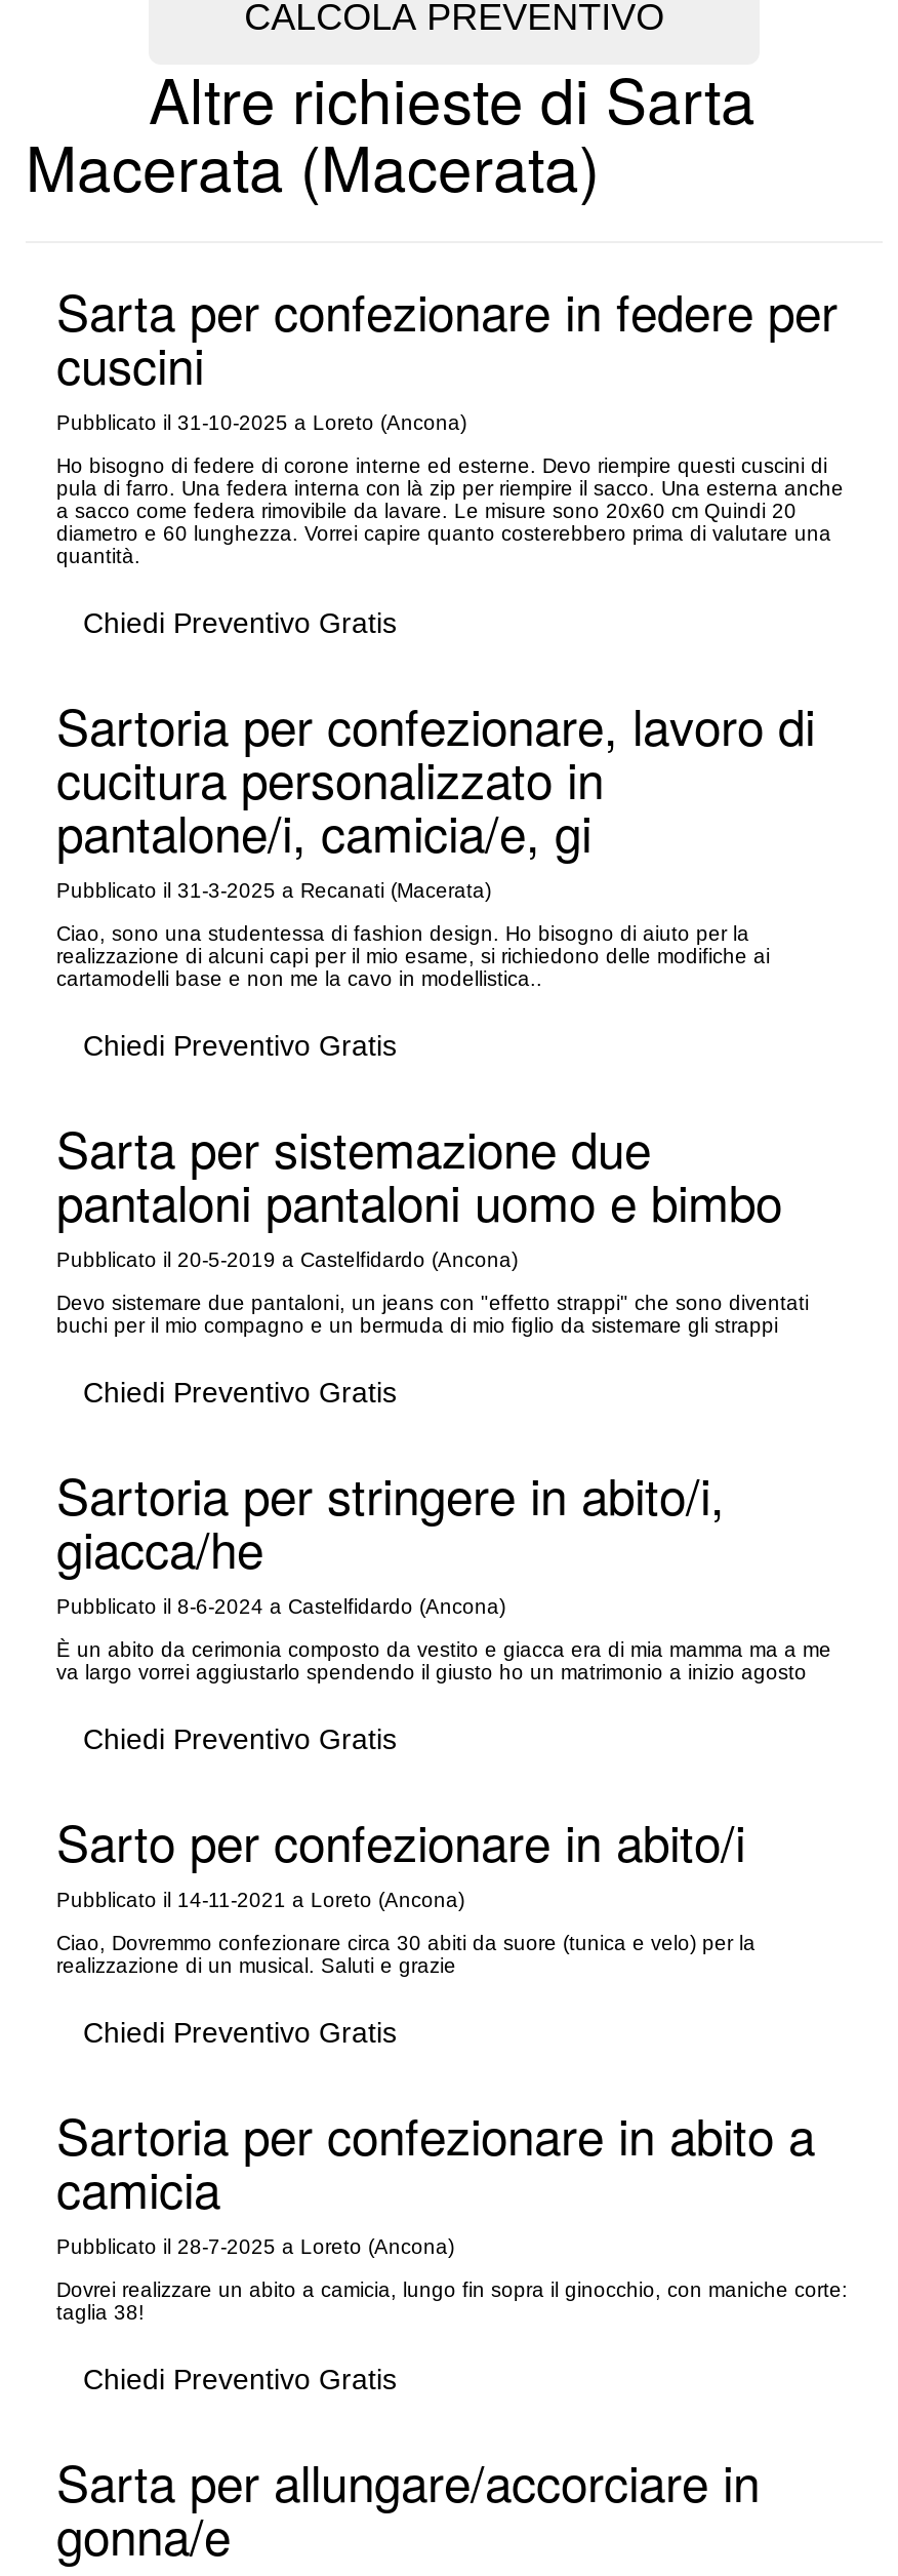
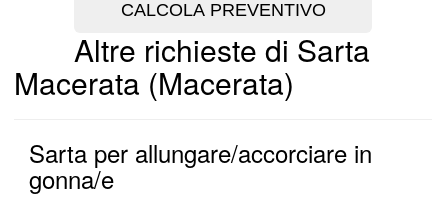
[56,274,848,2395] Sarta per confezionare in federe per | cuscini | Pubblicato il 31-10-2025 a Loreto (Ancona) | Ho bisogno di federe di corone interne ed esterne. Devo riempire questi cuscini di | pula di farro. Una federa interna con là zip per riempire il sacco. Una esterna anche | a sacco come federa rimovibile da lavare. Le misure sono 20x60 cm Quindi 20 | diametro e 60 lunghezza. Vorrei capire quanto costerebbero prima di valutare una | quantità. | Chiedi Preventivo Gratis | Sartoria per confezionare, lavoro di | cucitura personalizzato in | pantalone/i, camicia/e, gi | Pubblicato il 31-3-2025 a Recanati (Macerata) | Ciao, sono una studentessa di fashion design. Ho bisogno di aiuto per la | realizzazione di alcuni capi per il mio esame, si richiedono delle modifiche ai | cartamodelli base e non me la cavo in modellistica.. | Chiedi Preventivo Gratis | Sarta per sistemazione due | pantaloni pantaloni uomo e bimbo | Pubblicato il 20-5-2019 a Castelfidardo (Ancona) | Devo sistemare due pantaloni, un jeans con "effetto strappi" che sono diventati | buchi per il mio compagno e un bermuda di mio figlio da sistemare gli strappi | Chiedi Preventivo Gratis | Sartoria per stringere in abito/i, | giacca/he | Pubblicato il 8-6-2024 a Castelfidardo (Ancona) | È un abito da cerimonia composto da vestito e giacca era di mia mamma ma a me | va largo vorrei aggiustarlo spendendo il giusto ho un matrimonio a inizio agosto | Chiedi Preventivo Gratis | Sarto per confezionare in abito/i | Pubblicato il 14-11-2021 a Loreto (Ancona) | Ciao, Dovremmo confezionare circa 30 abiti da suore (tunica e velo) per la | realizzazione di un musical. Saluti e grazie | Chiedi Preventivo Gratis | Sartoria per confezionare in abito a | camicia | Pubblicato il 28-7-2025 a Loreto (Ancona) | Dovrei realizzare un abito a camicia, lungo fin sopra il ginocchio, con maniche corte: | taglia 38! | Chiedi Preventivo Gratis -> none

